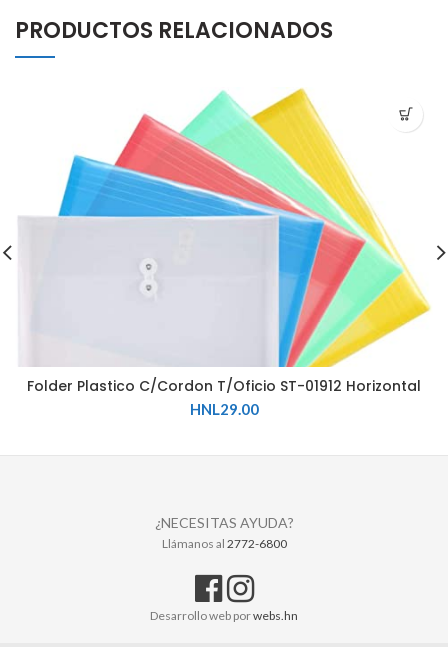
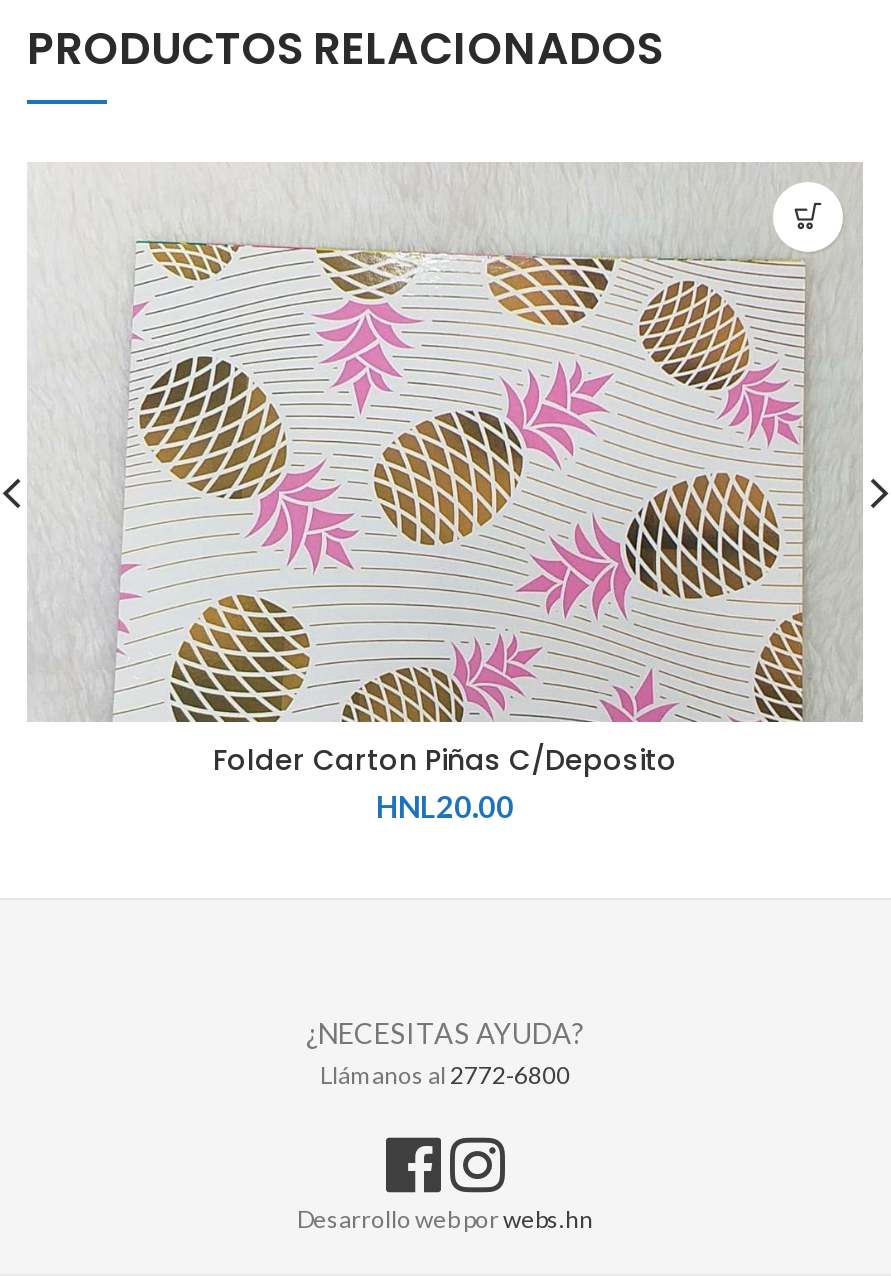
[16,88,433,418] [image] | Folder Plastico C/Cordon T/Oficio ST-01912 Horizontal | HNL29.00 -> [27,162,865,824] [image] | Folder Carton Piñas C/Deposito | HNL20.00

